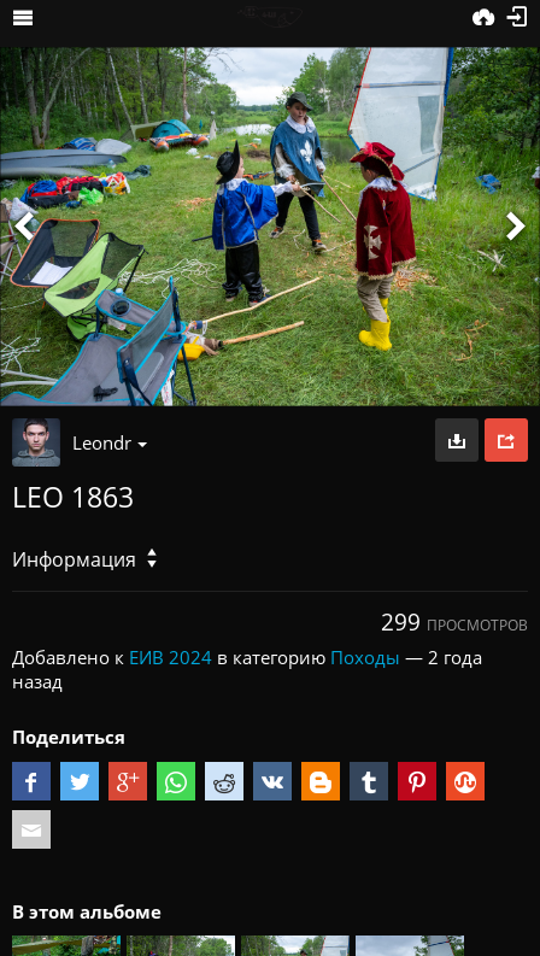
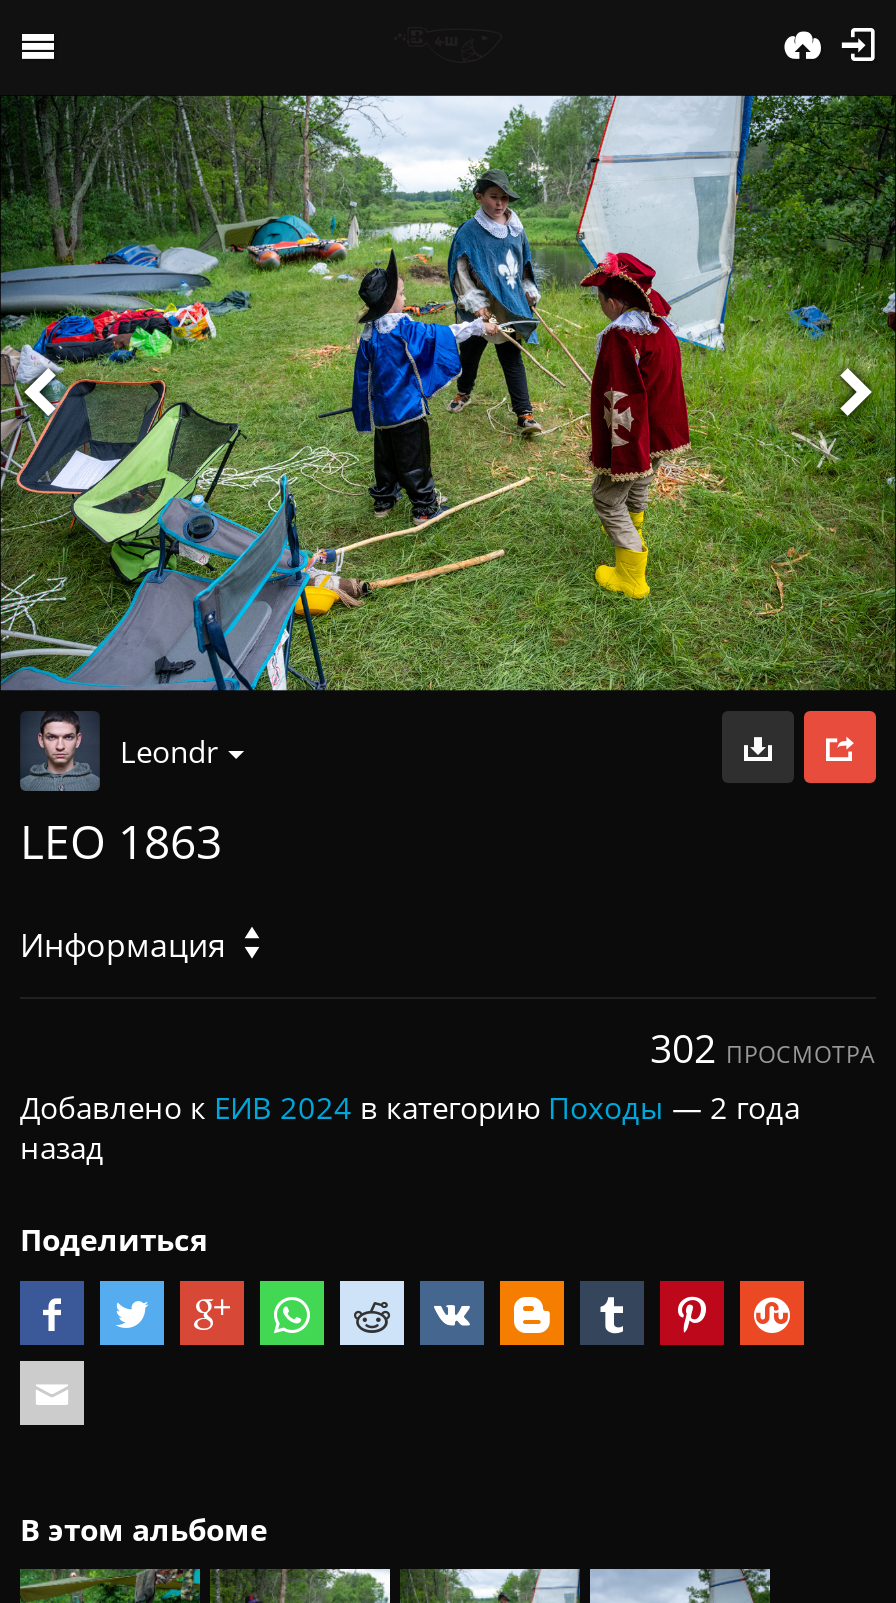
[381,605,528,638] 299 ПРОСМОТРОВ -> [650,1021,876,1075] 302 ПРОСМОТРА

